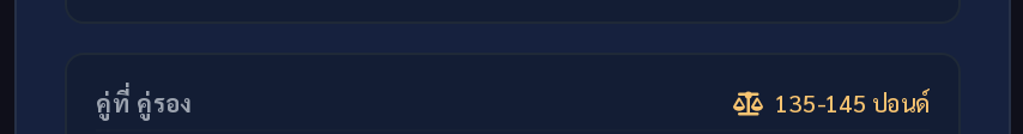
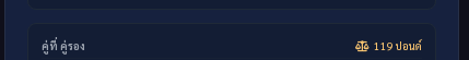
[774,86,930,117] 135-145 ปอนด์ -> [374,38,422,52] 119 ปอนด์

